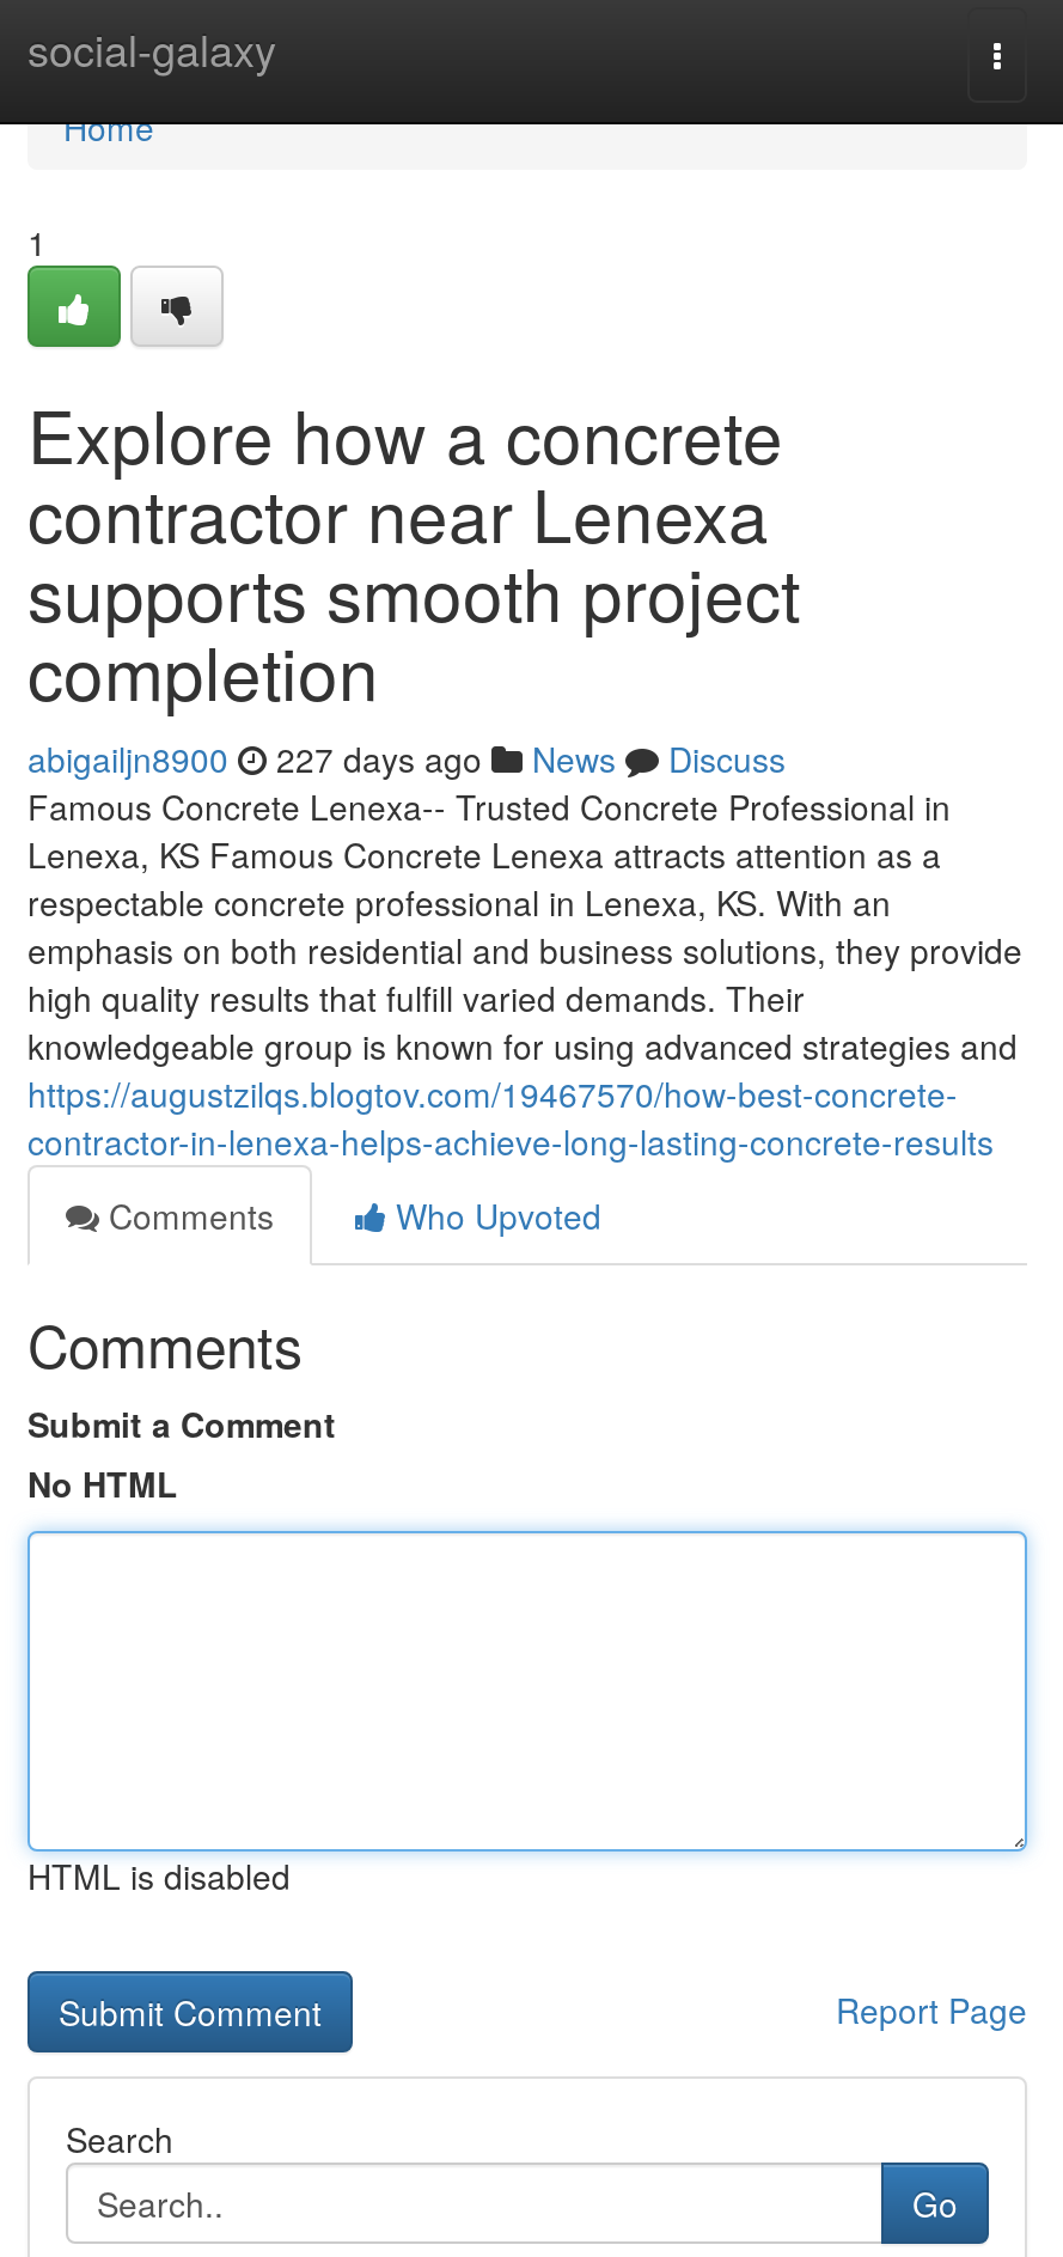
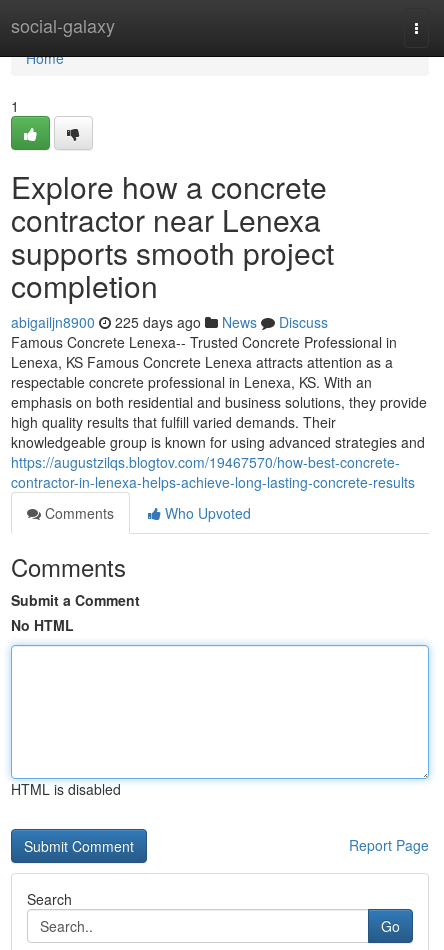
[28,734,786,782] abigailjn8900 227 days ago News Discuss -> [11,312,328,332] abigailjn8900 225 days ago News Discuss

